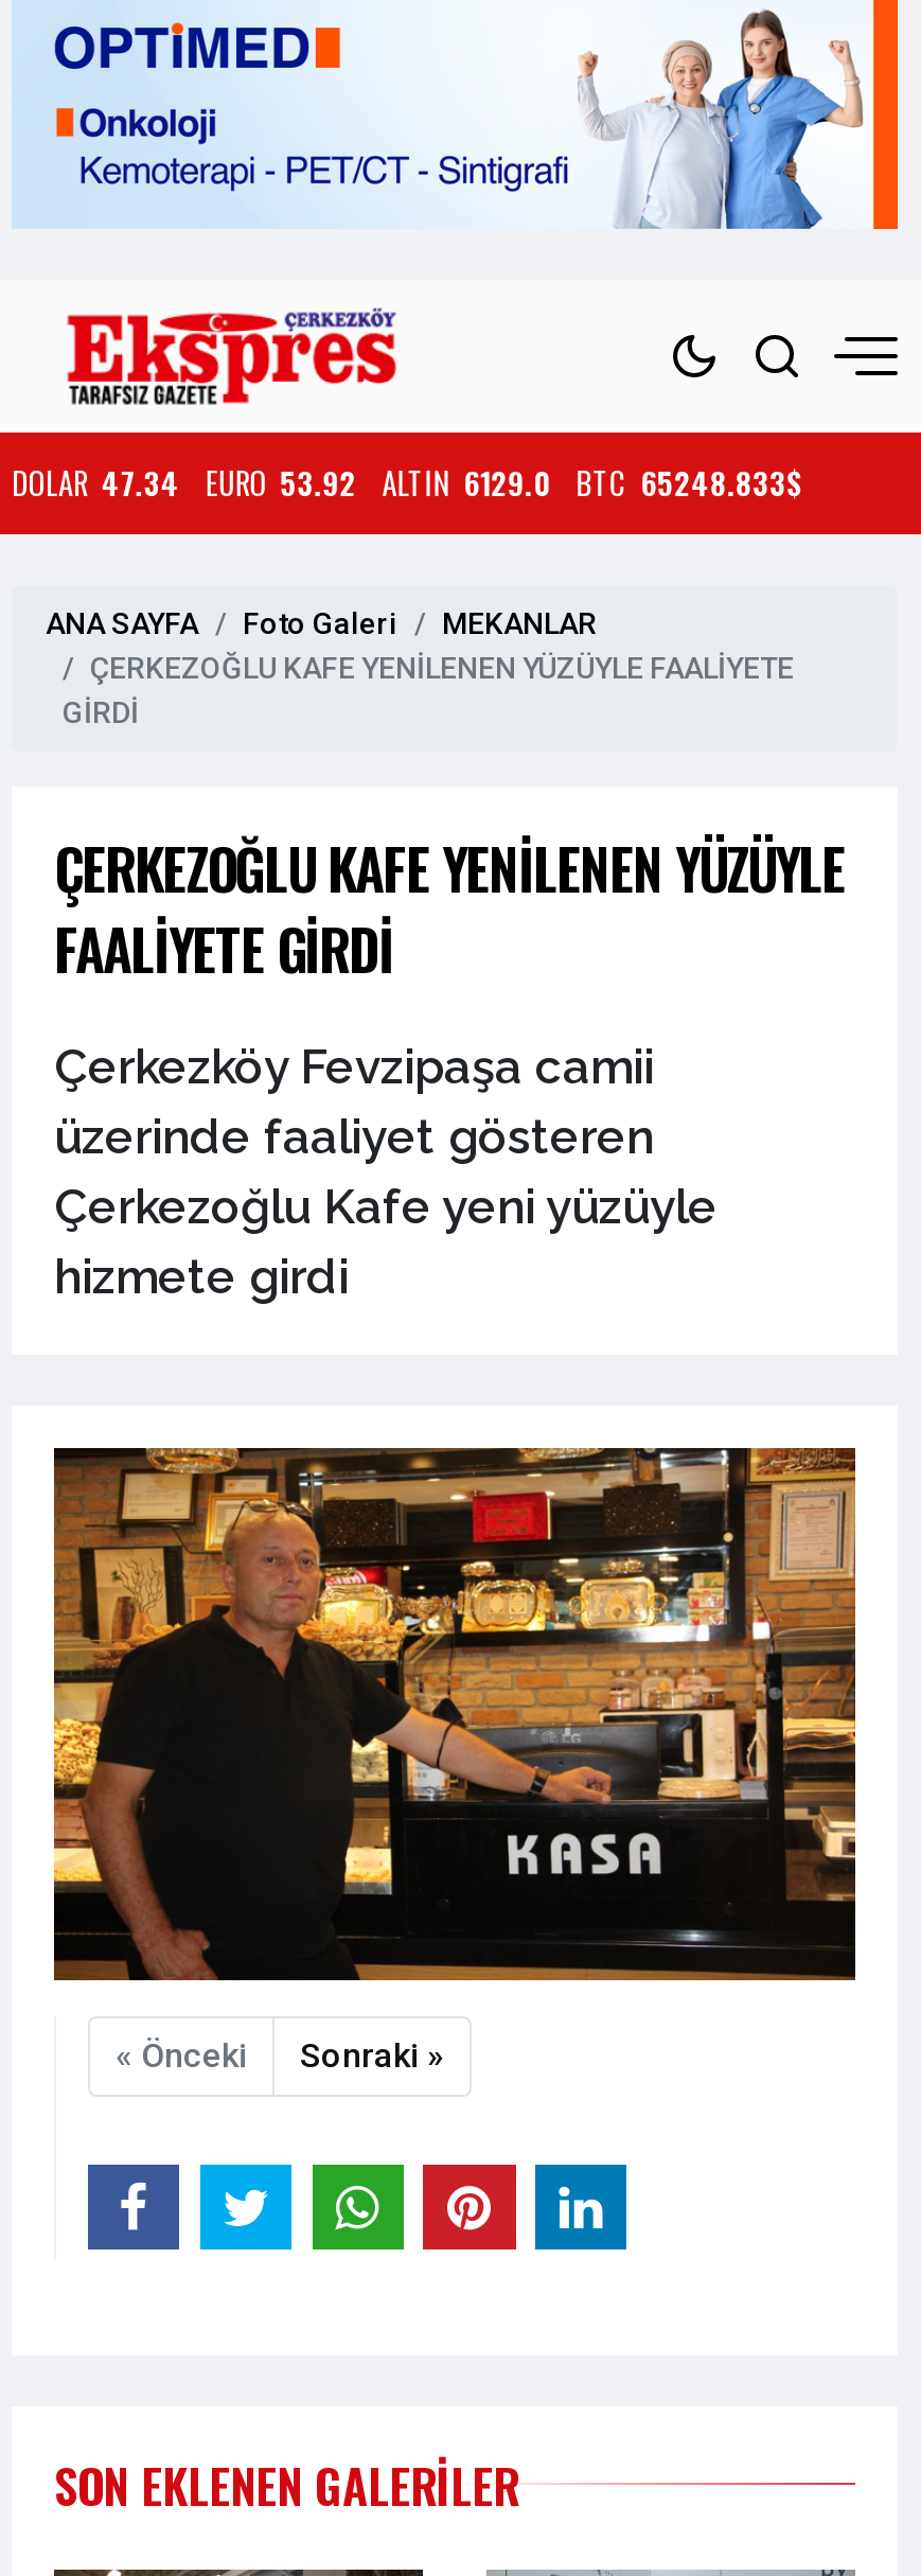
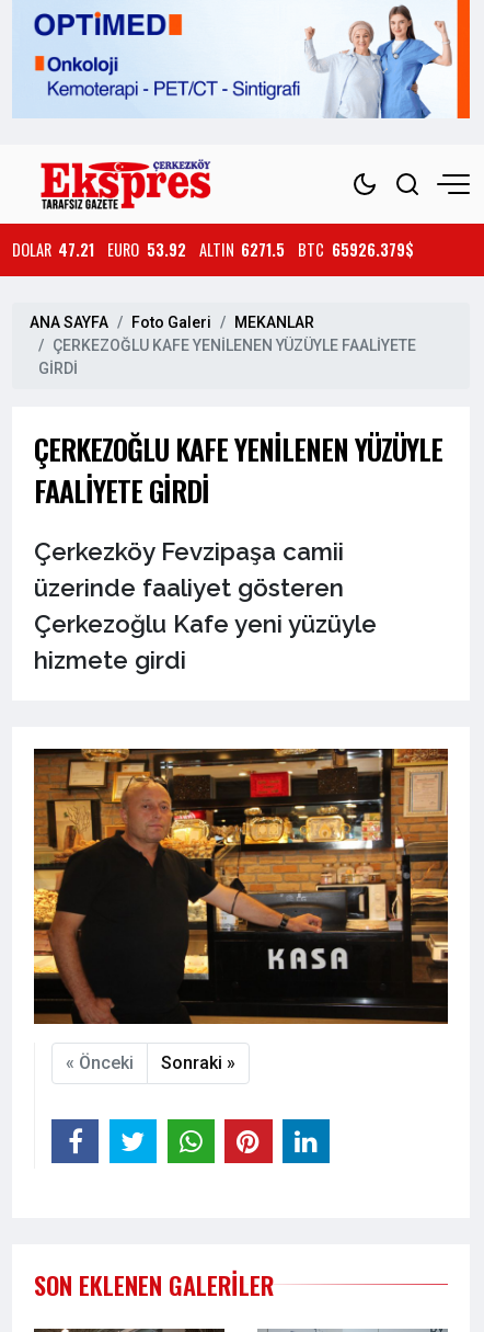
[12,459,804,504] DOLAR 47.34 EURO 53.92 ALTIN 6129.0 BTC 65248.833$ -> [12,238,413,261] DOLAR 47.21 EURO 53.92 ALTIN 6271.5 BTC 65926.379$

